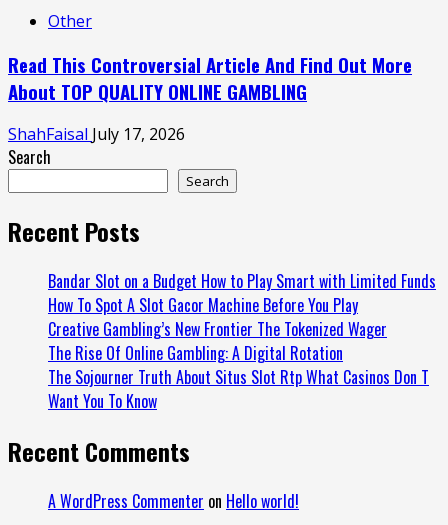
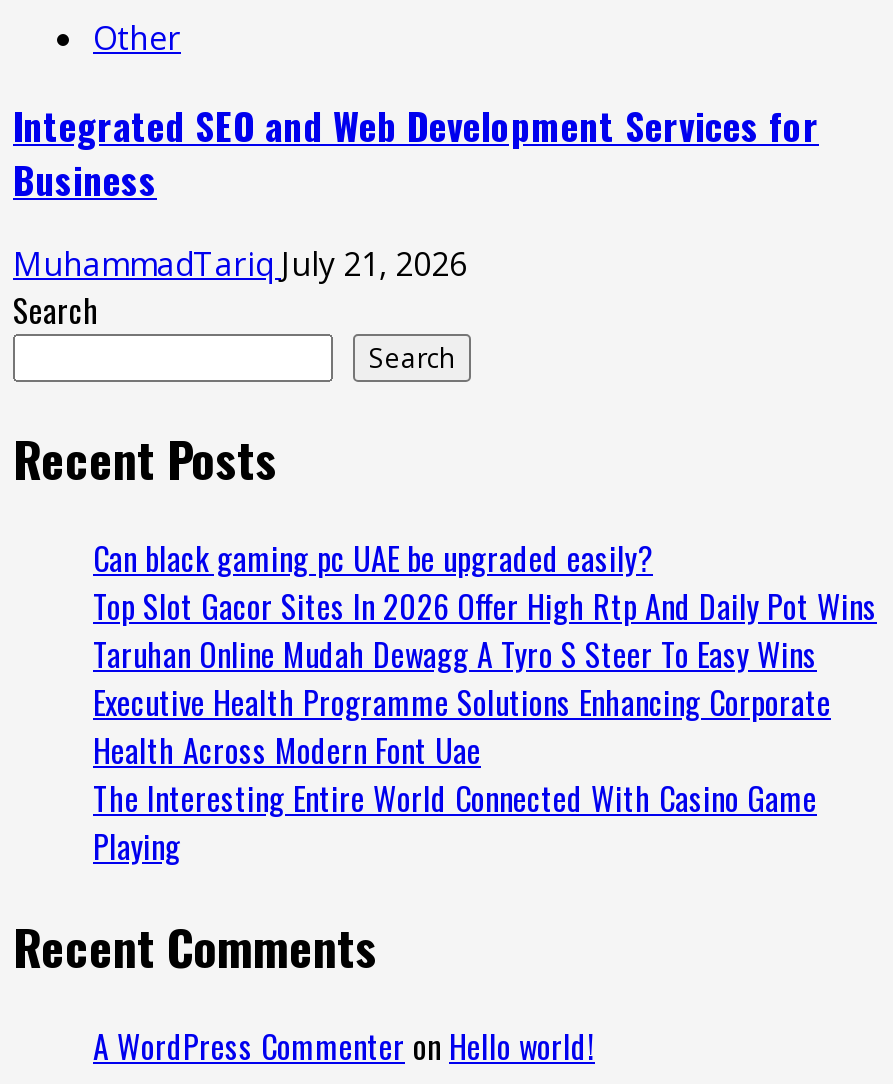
[8,51,412,105] Read This Controversial Article And Find Out More | About TOP QUALITY ONLINE GAMBLING -> [13,97,819,205] Integrated SEO and Web Development Services for | Business
[8,123,185,145] ShahFaisal July 17, 2026 -> [13,243,467,287] MuhammadTariq July 21, 2026
[48,269,436,413] Bandar Slot on a Budget How to Play Smart with Limited Funds | How To Spot A Slot Gacor Machine Before You Play | Creative Gambling’s New Frontier The Tokenized Wager | The Rise Of Online Gambling: A Digital Rotation | The Sojourner Truth About Situs Slot Rtp What Casinos Don T | Want You To Know -> [93,534,877,870] Can black gaming pc UAE be upgraded easily? | Top Slot Gacor Sites In 2026 Offer High Rtp And Daily Pot Wins | Taruhan Online Mudah Dewagg A Tyro S Steer To Easy Wins | Executive Health Programme Solutions Enhancing Corporate | Health Across Modern Font Uae | The Interesting Entire World Connected With Casino Game | Playing

